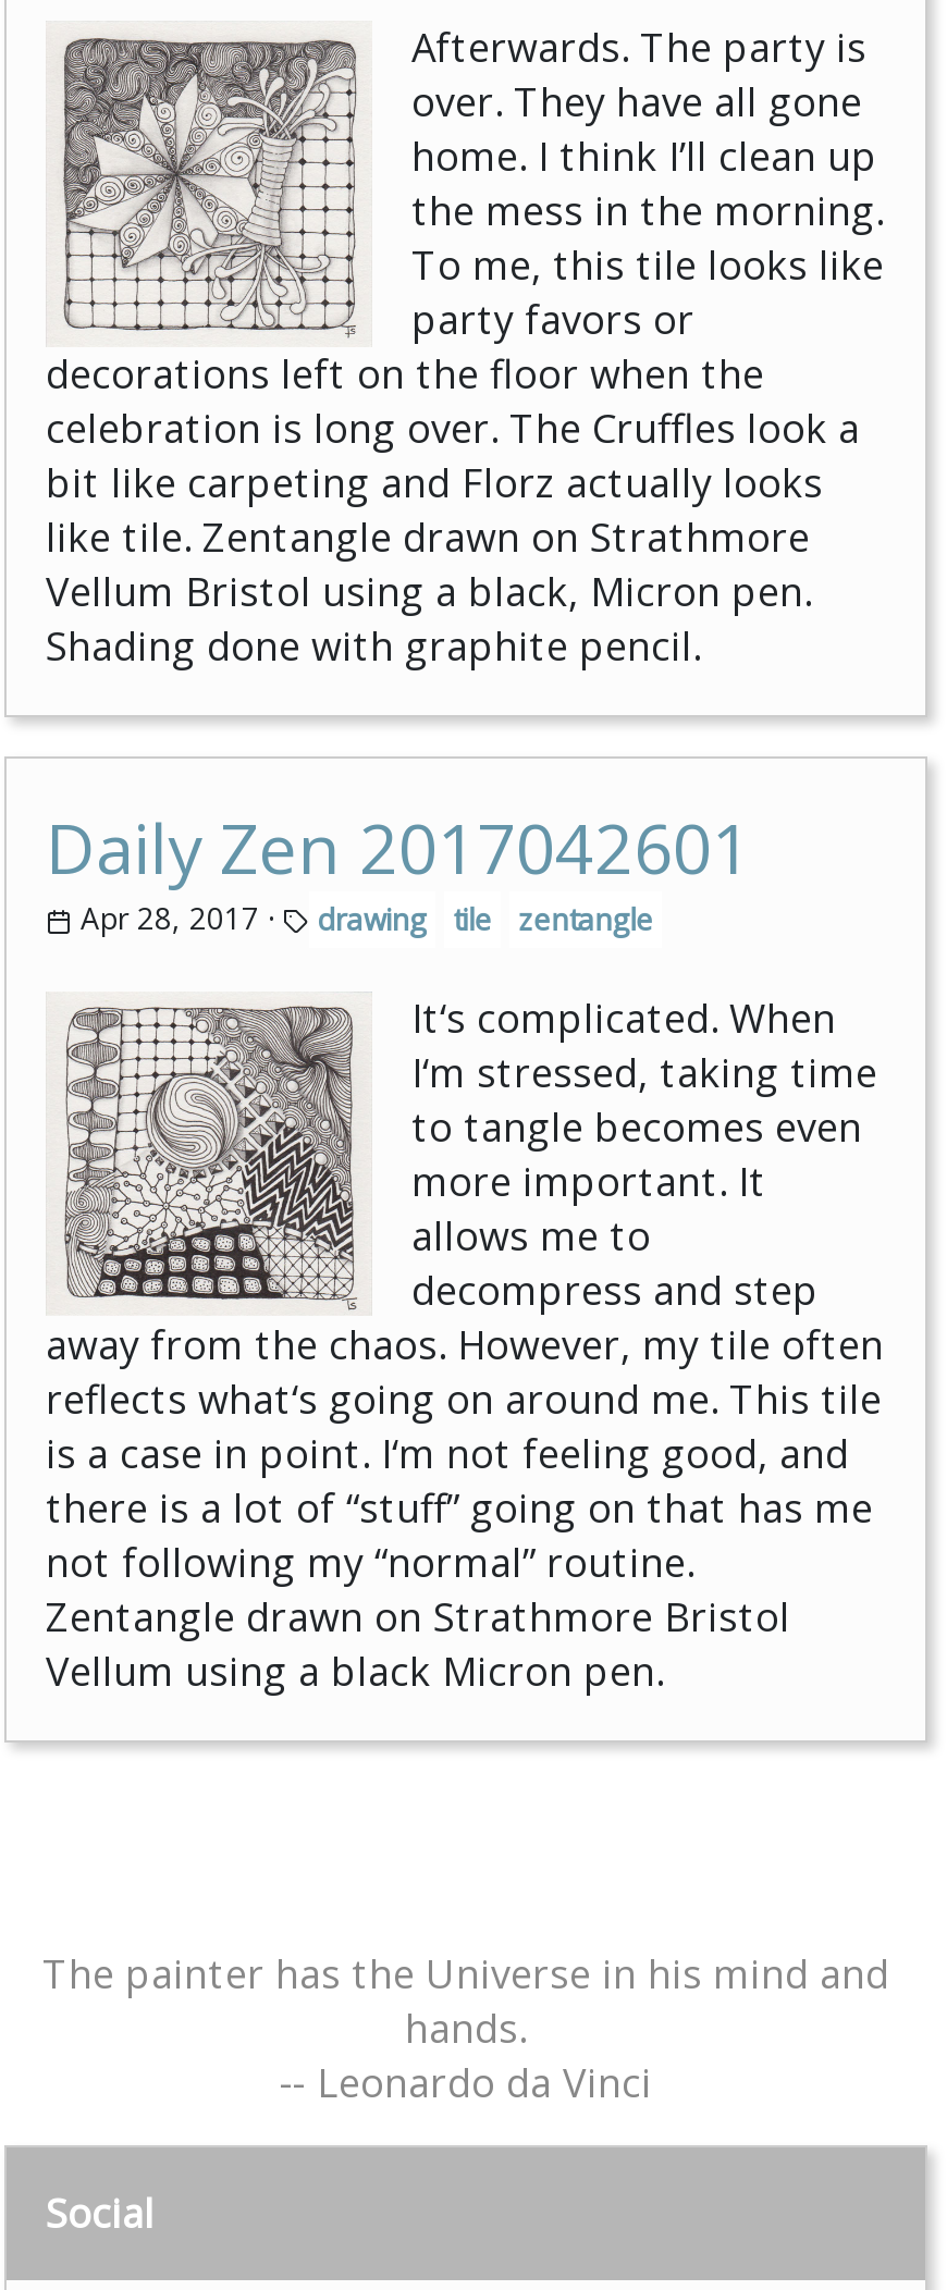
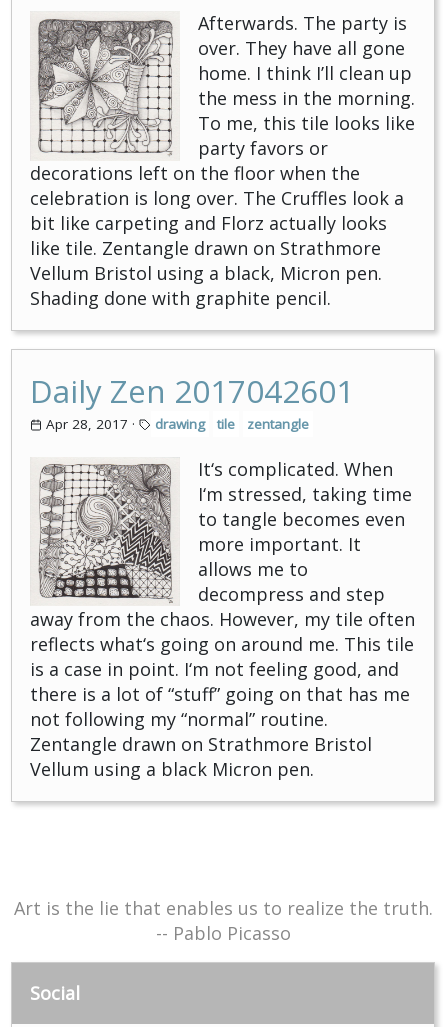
[42,1947,889,2108] The painter has the Universe in his mind and | hands. | -- Leonardo da Vinci -> [13,896,432,945] Art is the lie that enables us to realize the truth. | -- Pablo Picasso

